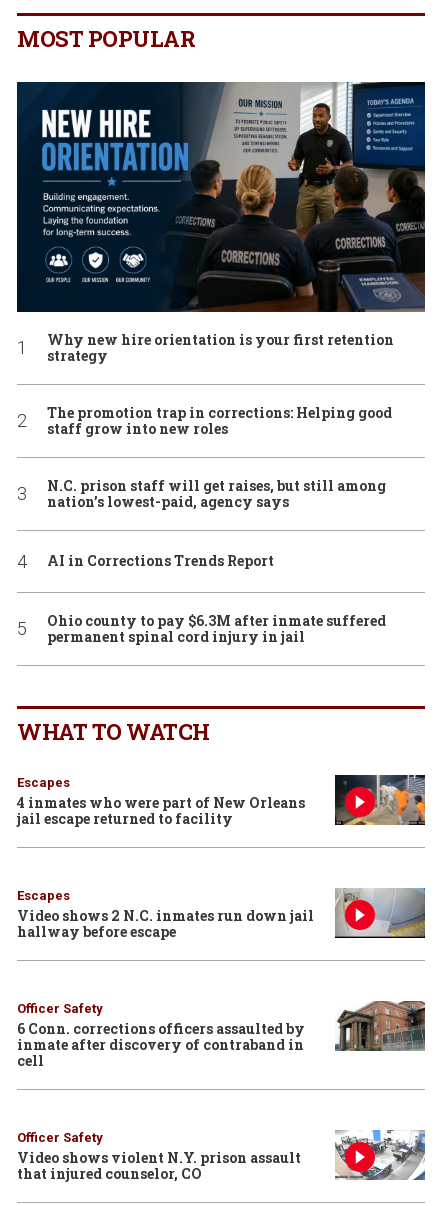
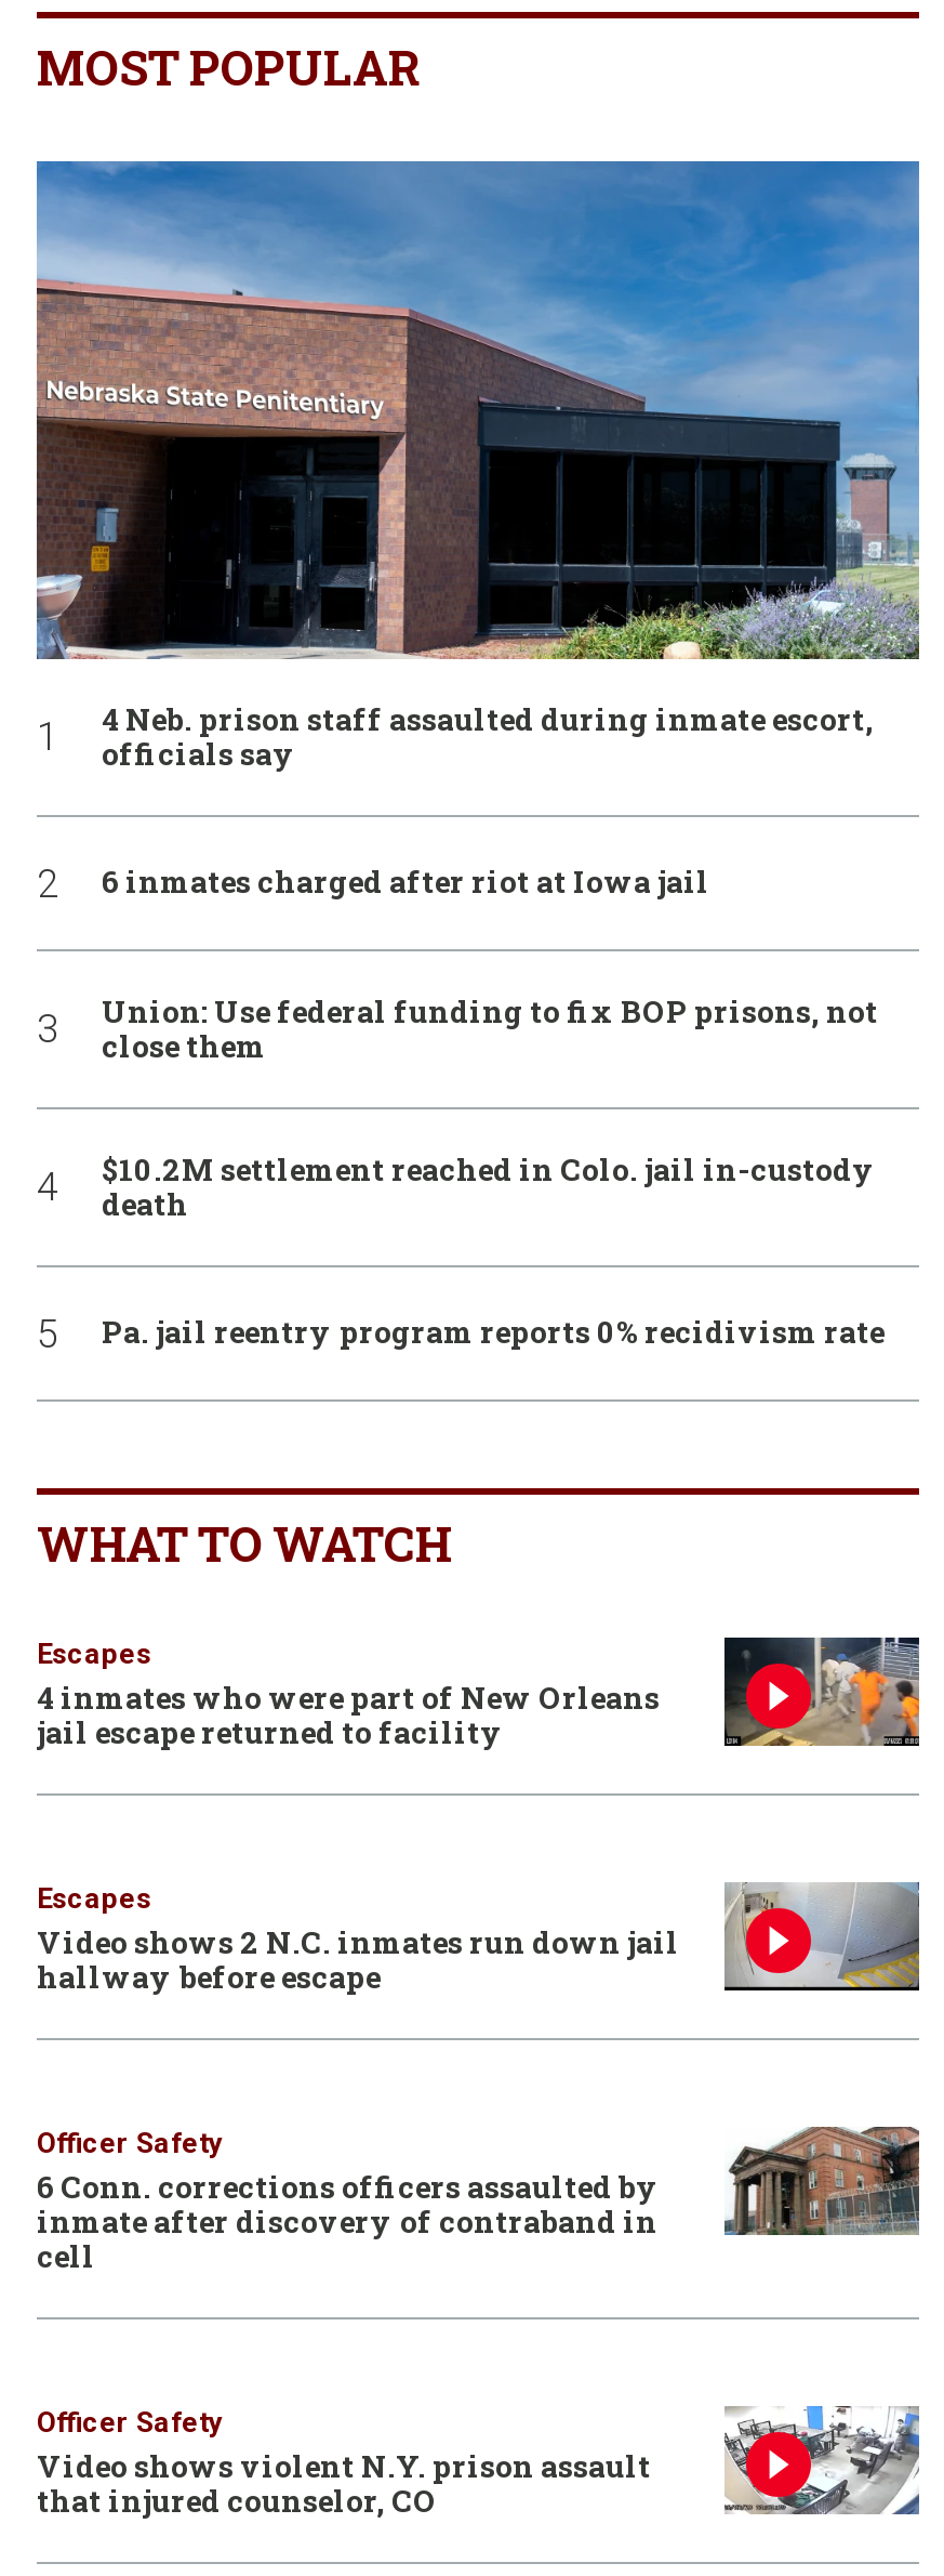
[16,81,426,365] [image] | Why new hire orientation is your first retention | strategy -> [35,159,921,773] [image] | 4 Neb. prison staff assaulted during inmate escort, | officials say
[47,403,392,438] The promotion trap in corrections: Helping good | staff grow into new roles -> [102,861,709,902] 6 inmates charged after riot at Iowa jail
[47,476,386,511] N.C. prison staff will get raises, but still among | nation’s lowest-paid, agency says -> [102,990,878,1065] Union: Use federal funding to fix BOP prisons, not | close them
[47,551,274,570] AI in Corrections Trends Report -> [102,1148,876,1223] $10.2M settlement reached in Colo. jail in-custody | death
[47,611,386,646] Ohio county to pay $6.3M after inmate suffered | permanent spinal cord injury in jail -> [102,1311,885,1352] Pa. jail reentry program reports 0% recidivism rate

